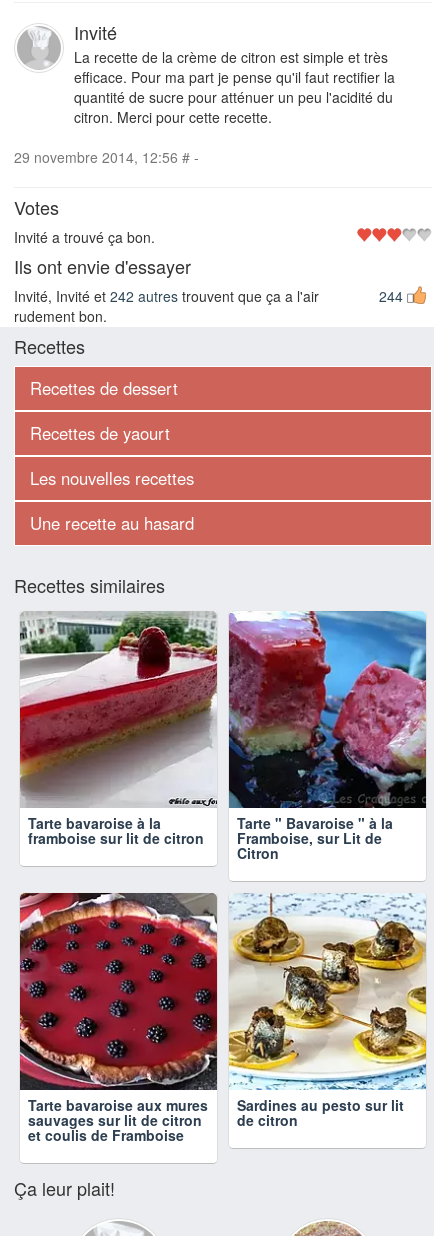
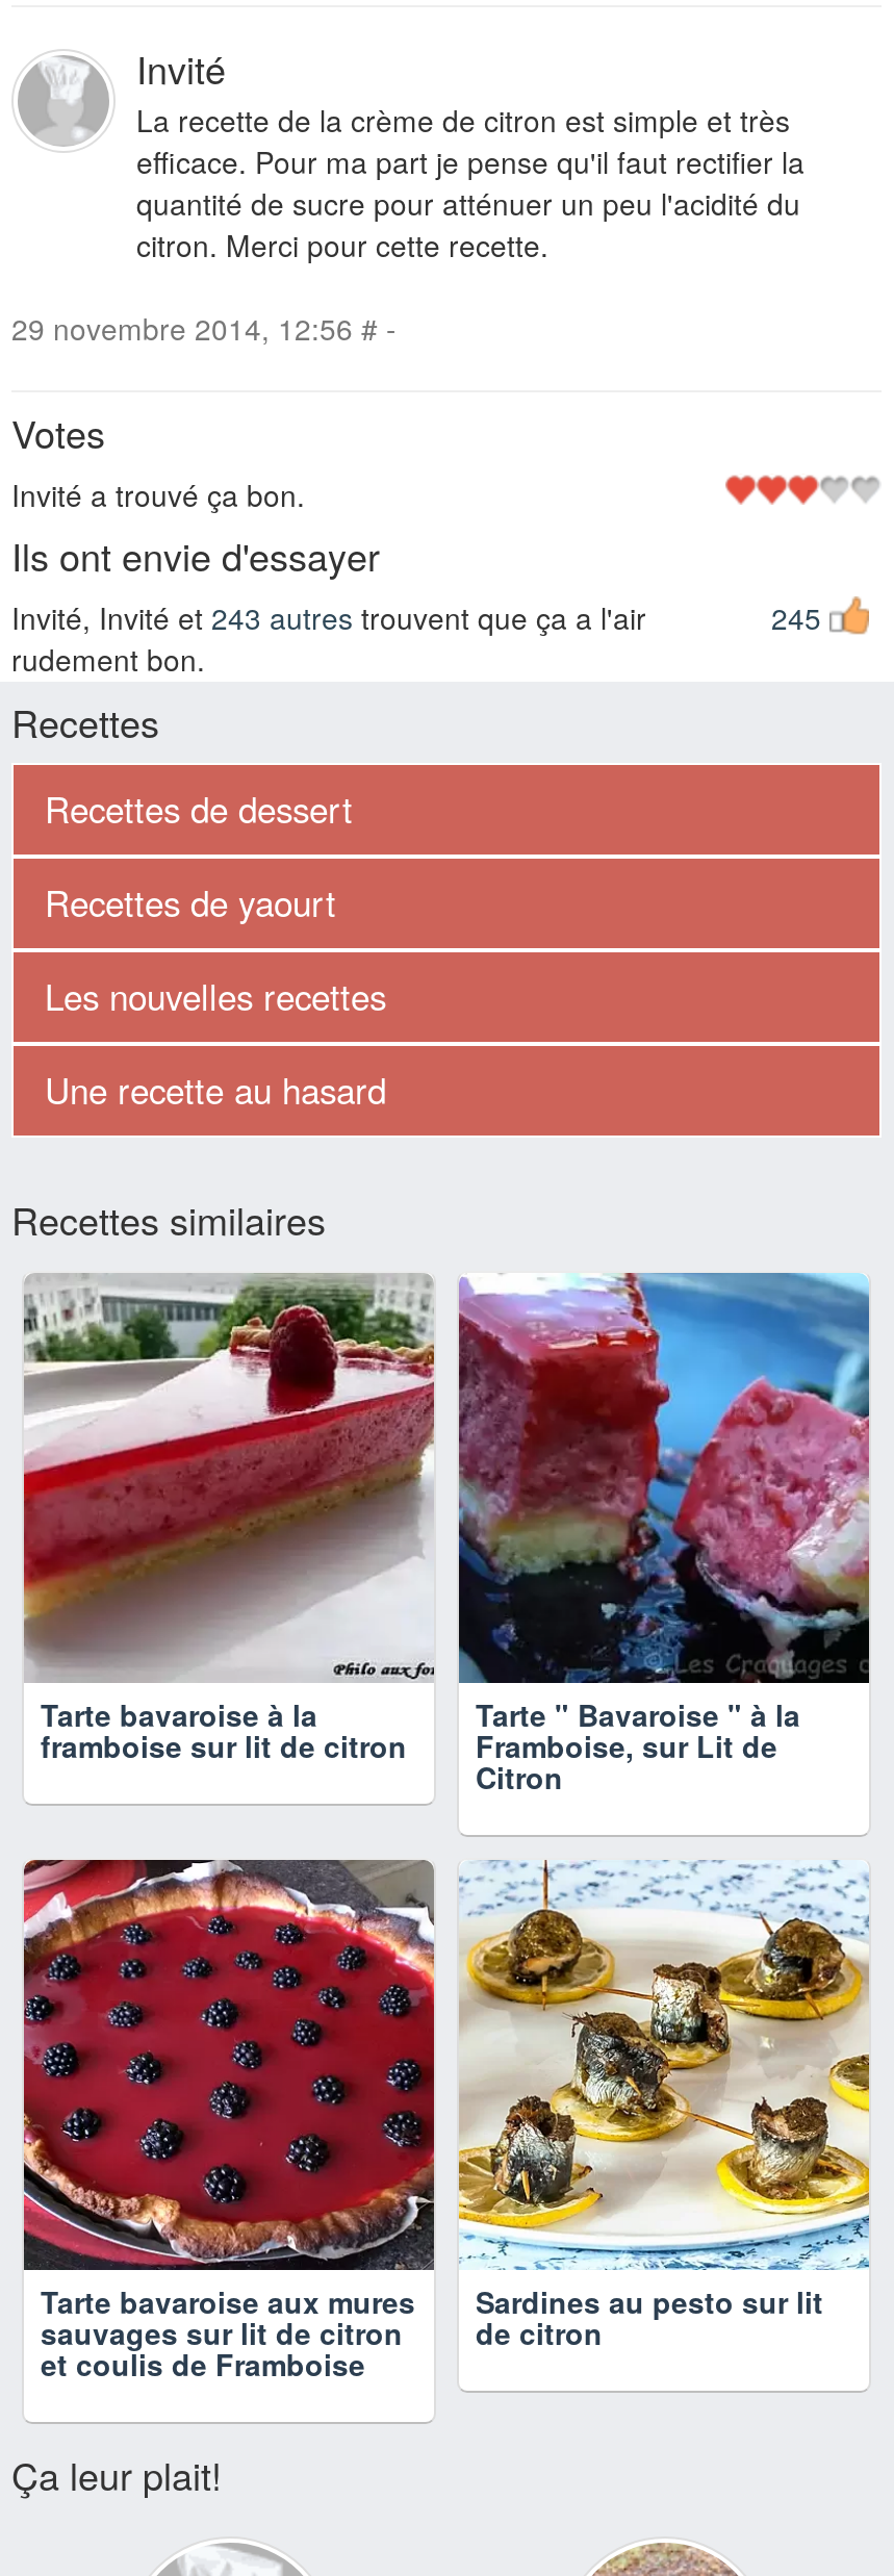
[14,286,319,306] Invité, Invité et 242 autres trouvent que ça a l'air -> [11,598,646,639] Invité, Invité et 243 autres trouvent que ça a l'air
[379,286,403,306] 244 -> [771,598,821,639] 245

